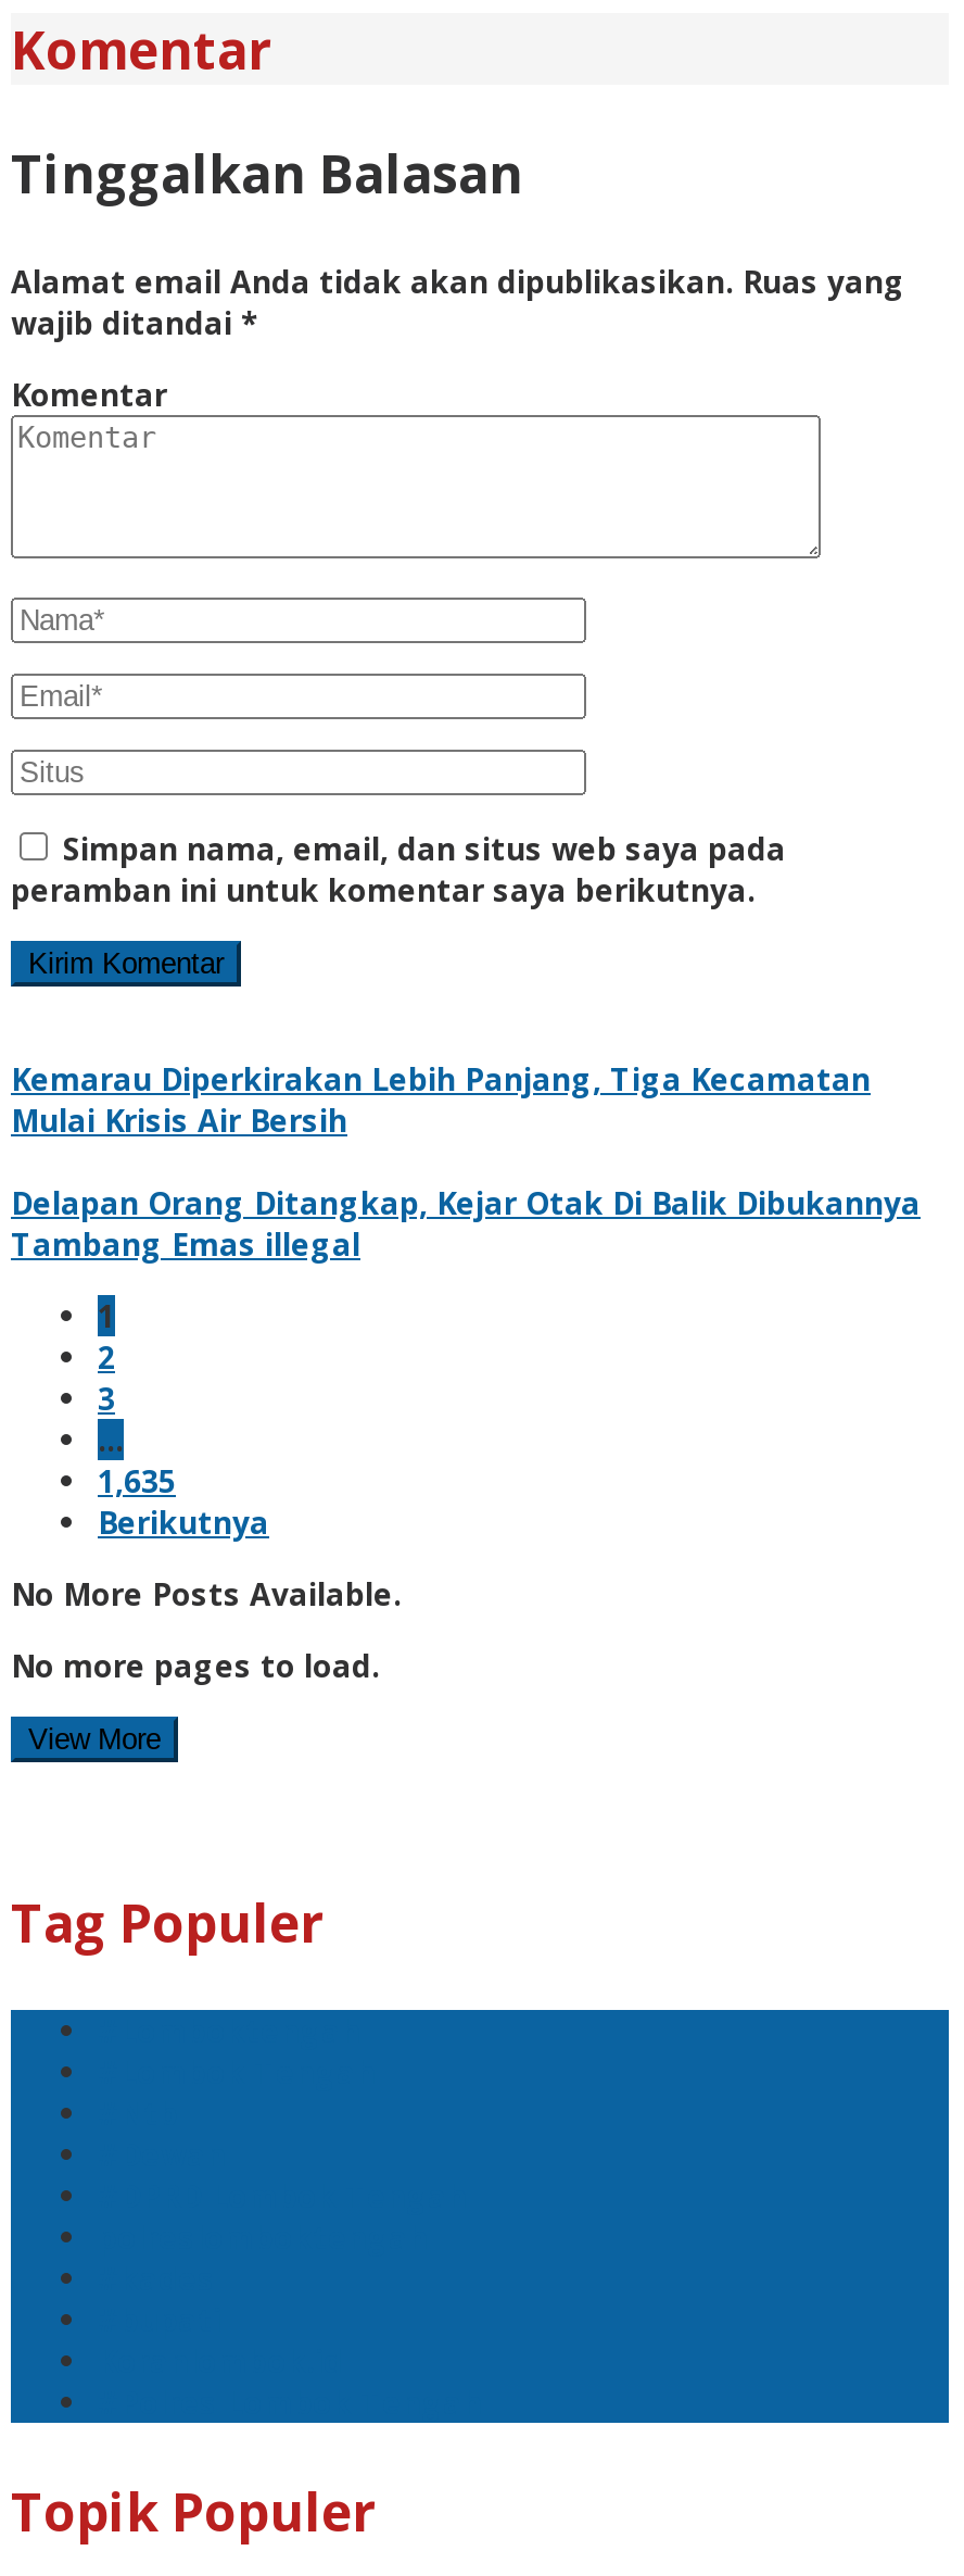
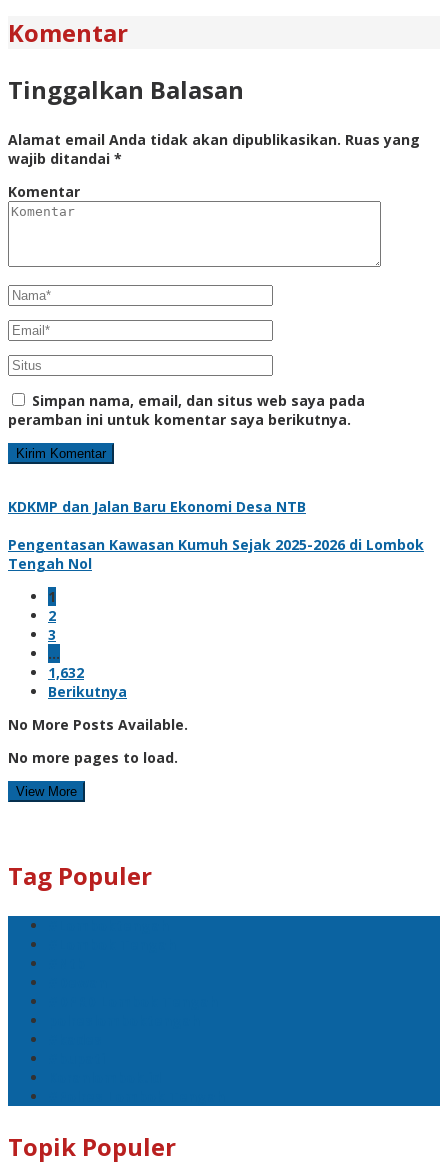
[11,1058,871,1140] Kemarau Diperkirakan Lebih Panjang, Tiga Kecamatan | Mulai Krisis Air Bersih -> [8,497,306,516] KDKMP dan Jalan Baru Ekonomi Desa NTB
[11,1181,921,1264] Delapan Orang Ditangkap, Kejar Otak Di Balik Dibukannya | Tambang Emas illegal -> [8,535,424,573] Pengentasan Kawasan Kumuh Sejak 2025-2026 di Lombok | Tengah Nol
[98,1460,176,1501] 1,635 -> [48,663,84,682] 1,632

